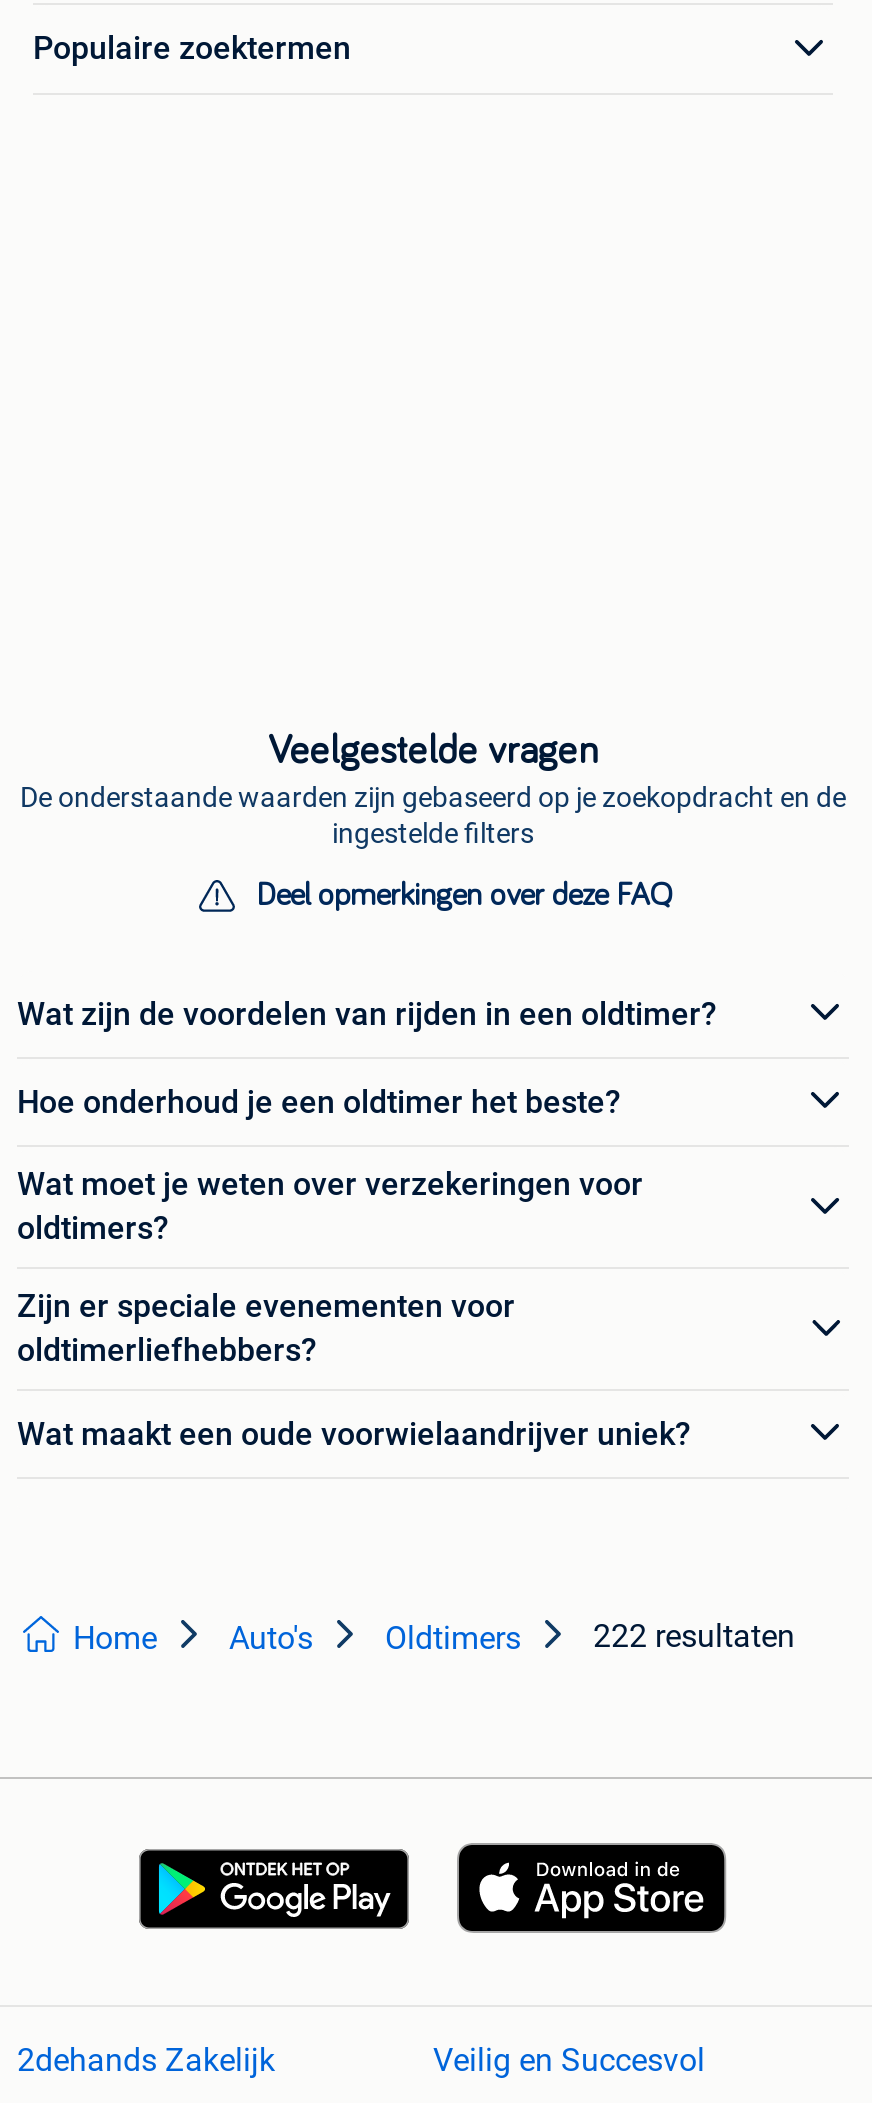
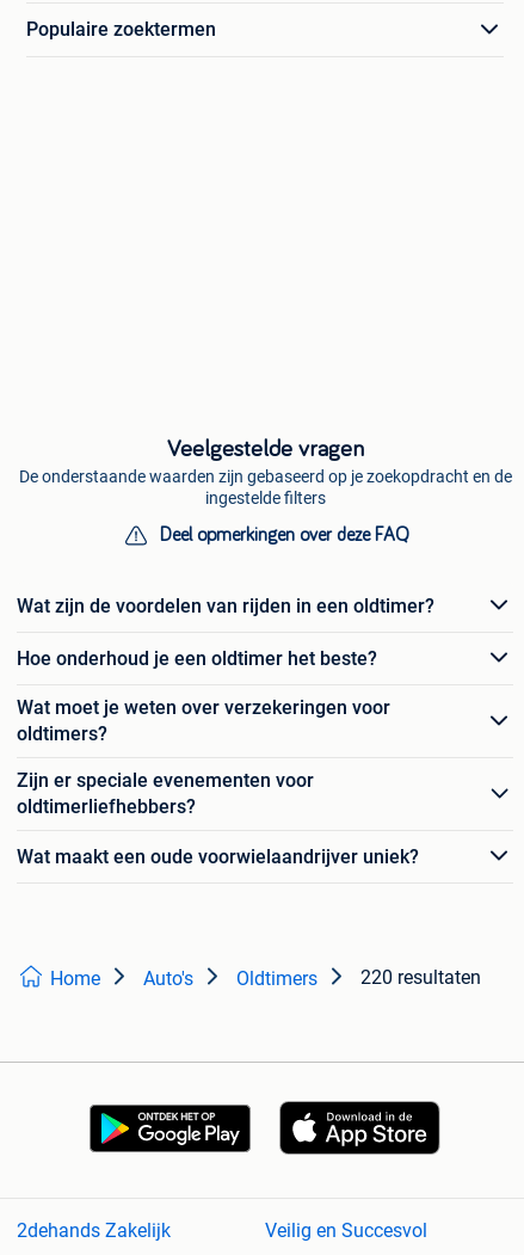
[73,1618,795,1658] Home Auto's Oldtimers 222 resultaten -> [50,967,481,990] Home Auto's Oldtimers 220 resultaten

